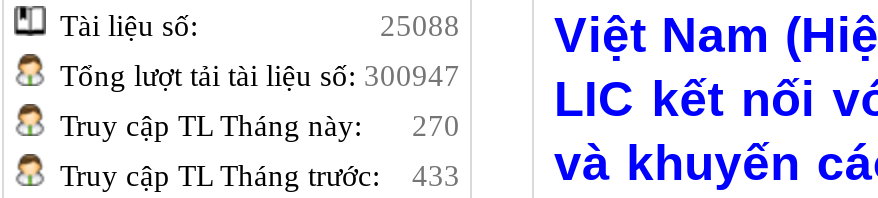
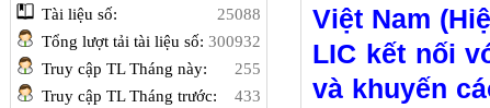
[60,60,460,92] Tổng lượt tải tài liệu số: 300947 -> [42,33,261,50] Tổng lượt tải tài liệu số: 300932
[60,110,460,142] Truy cập TL Tháng này: 270 -> [42,60,261,77] Truy cập TL Tháng này: 255

